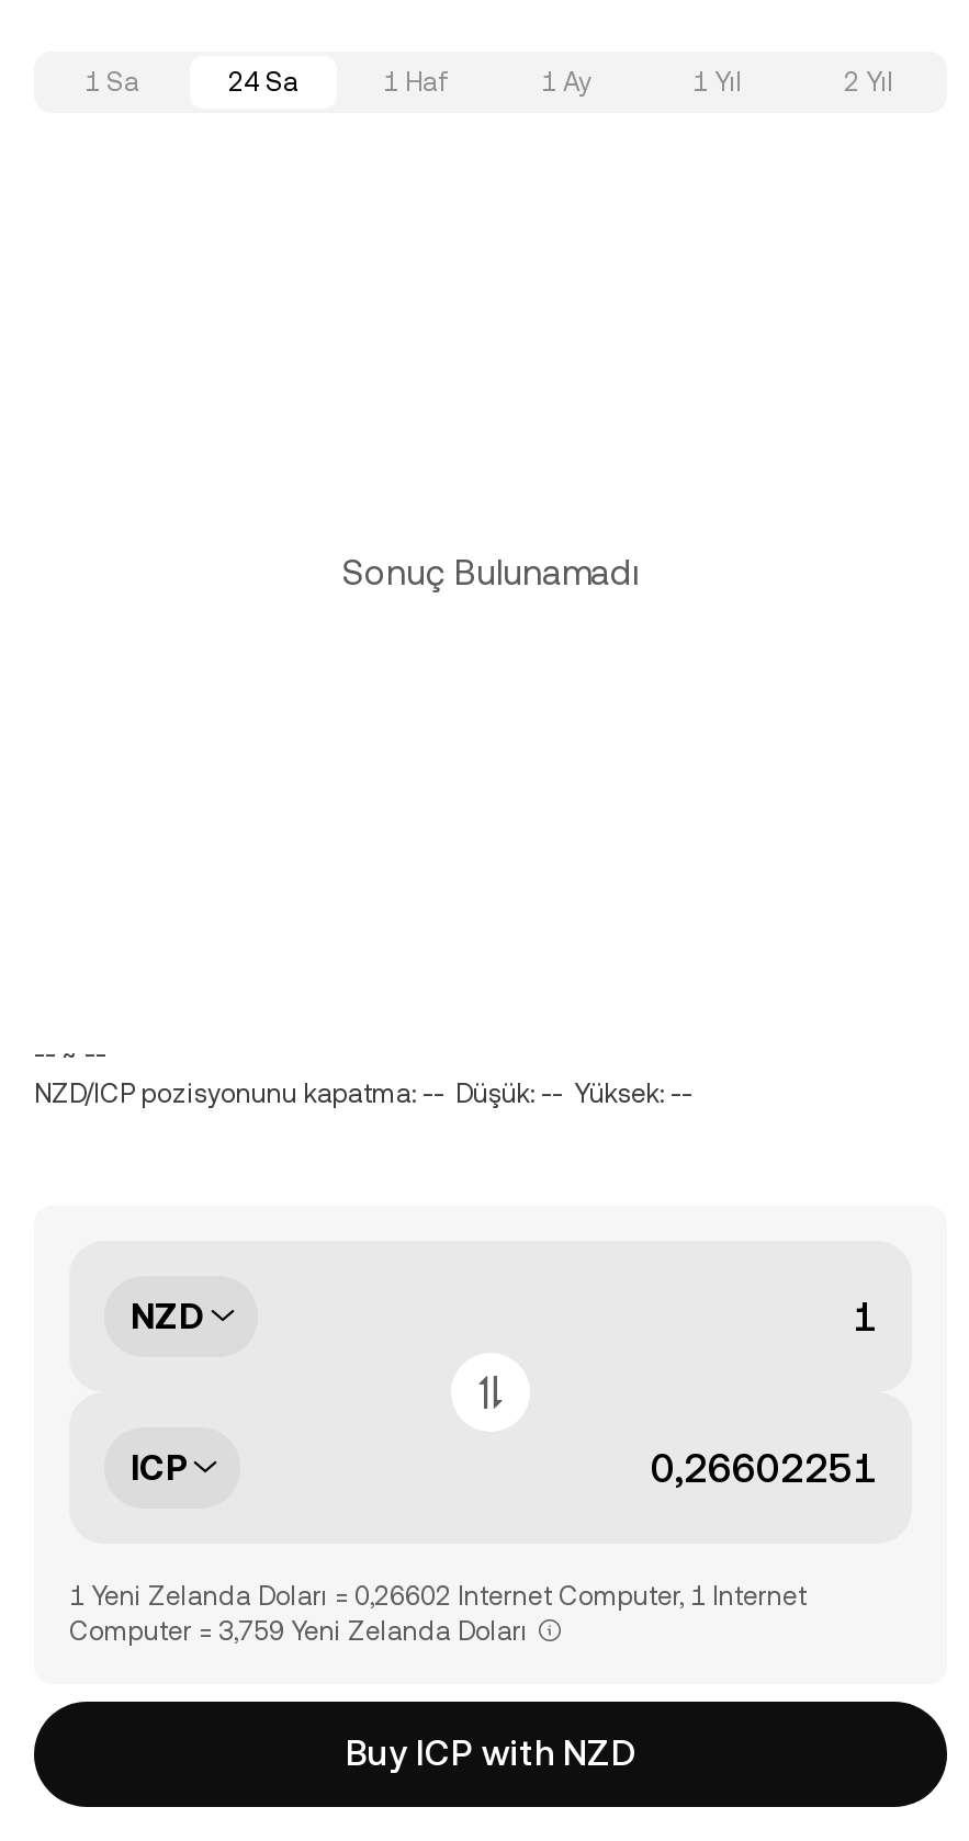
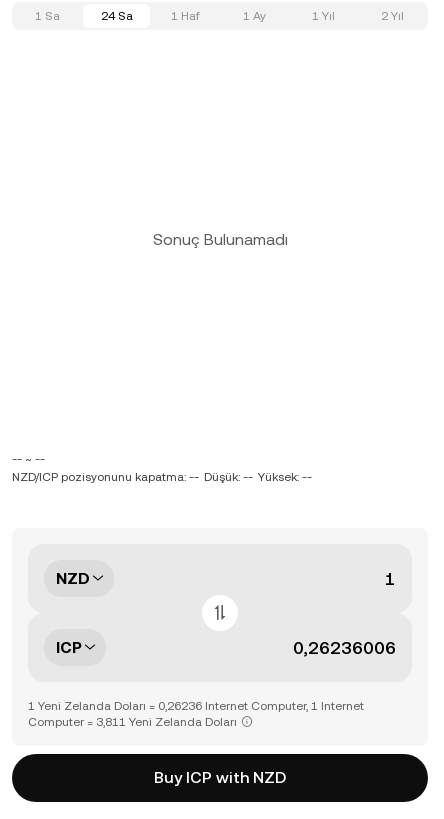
[69,1581,807,1612] 1 Yeni Zelanda Doları = 0,26602 Internet Computer, 1 Internet -> [28,699,364,713] 1 Yeni Zelanda Doları = 0,26236 Internet Computer, 1 Internet
[69,1616,528,1647] Computer = 3,759 Yeni Zelanda Doları -> [28,715,237,729] Computer = 3,811 Yeni Zelanda Doları

